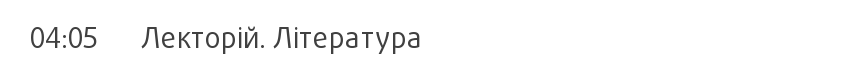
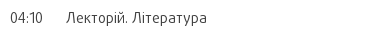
[29,20,423,58] 04:05 Лекторій. Література -> [10,9,207,28] 04:10 Лекторій. Література

